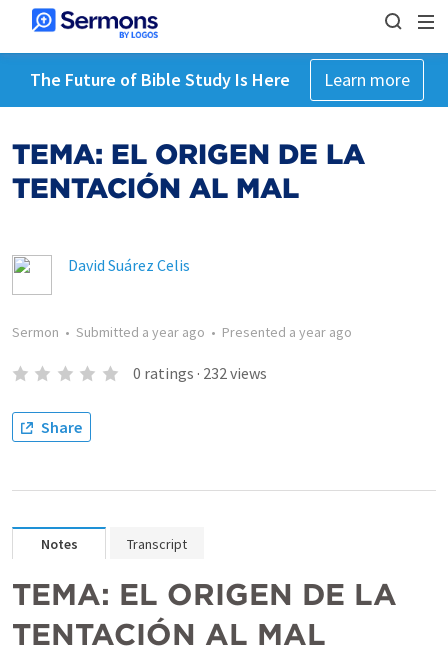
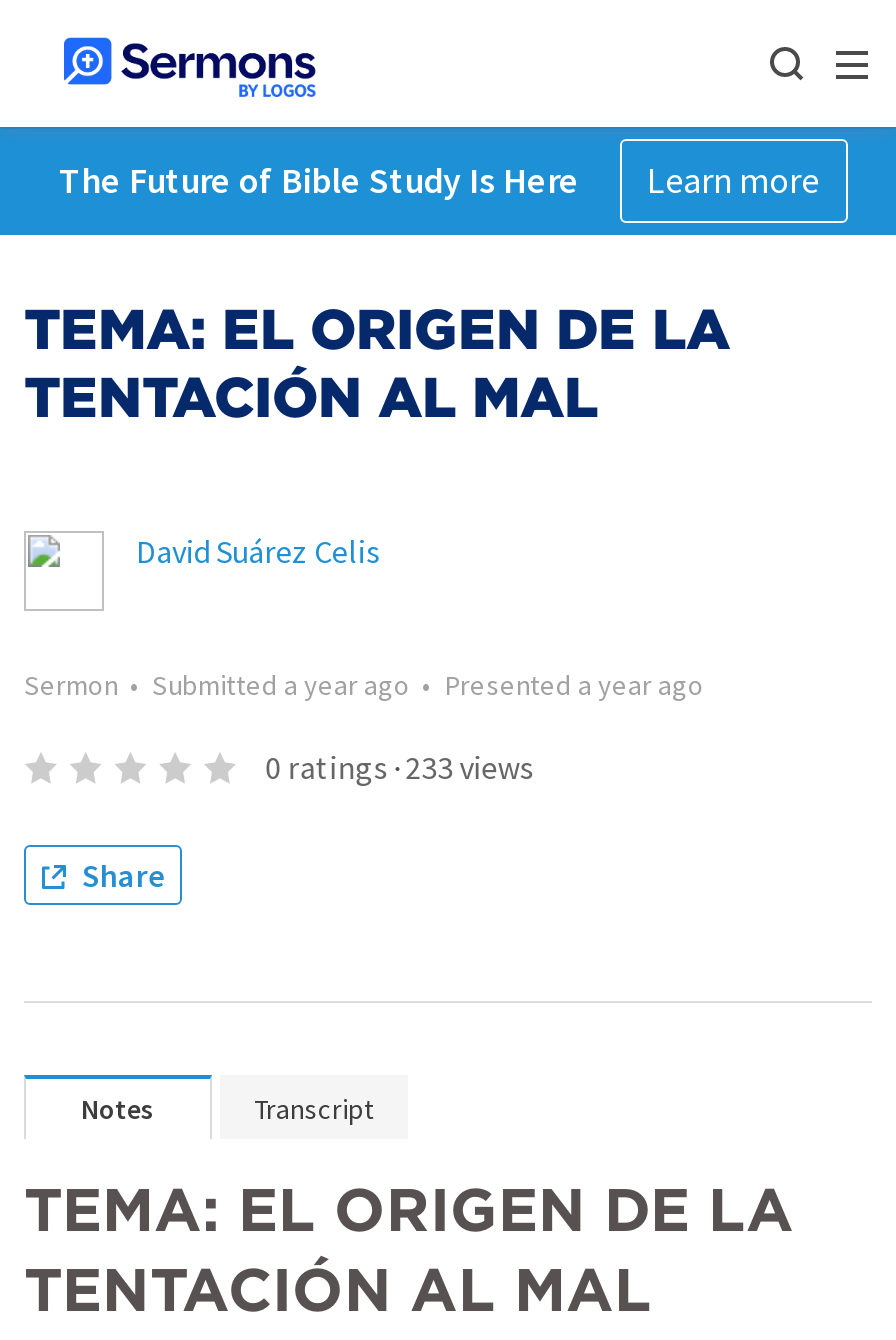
[133,363,267,383] 0 ratings · 232 views -> [265,747,533,787] 0 ratings · 233 views

